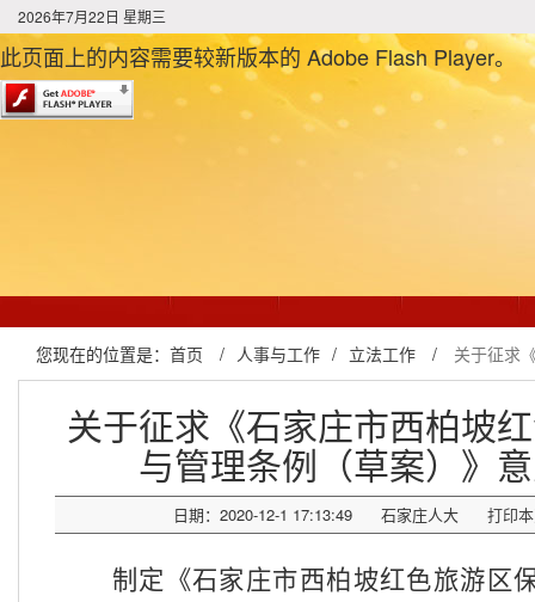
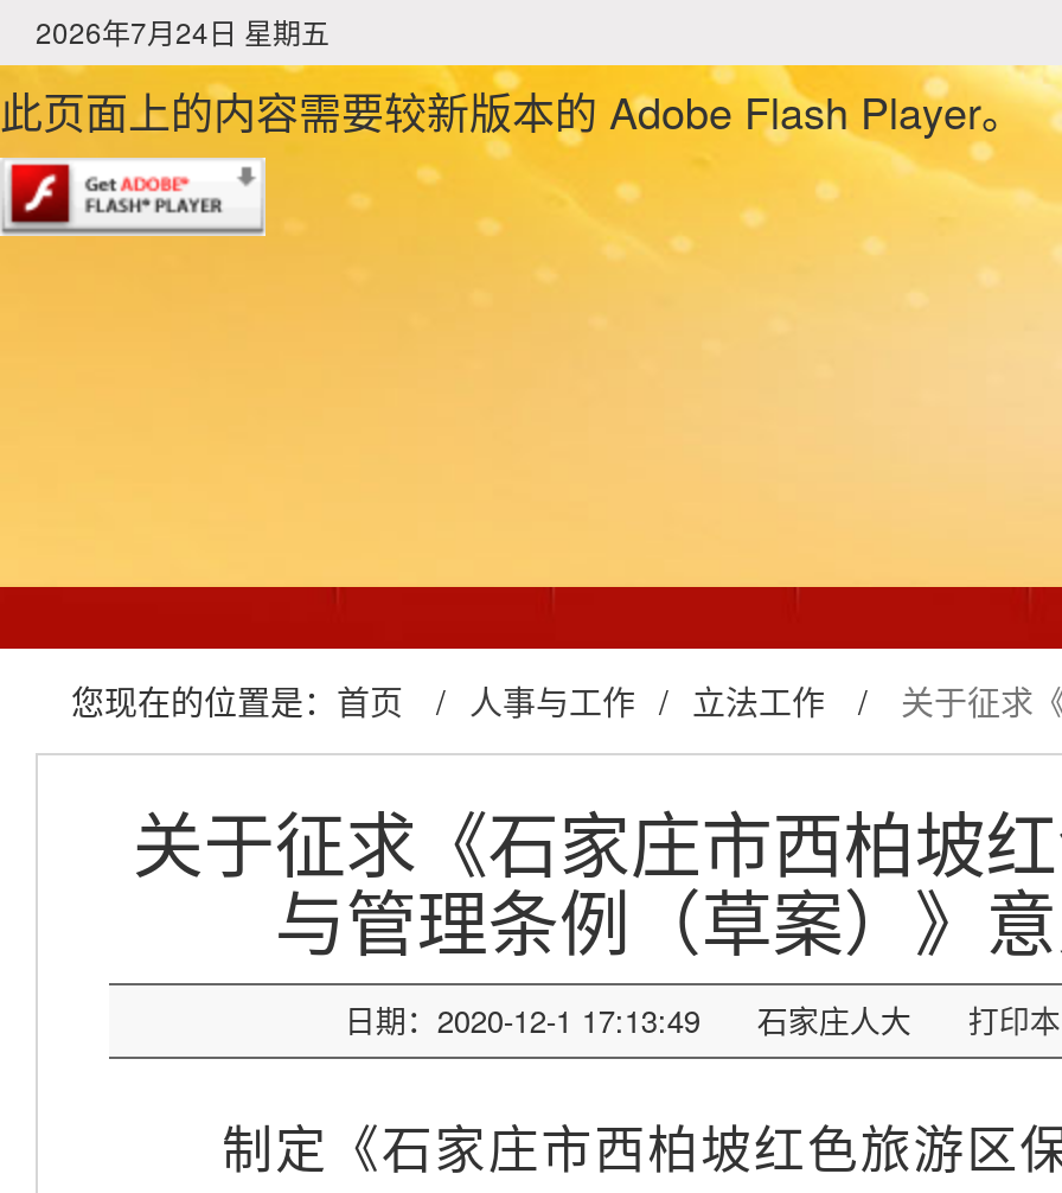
[18,6,166,26] 2026年7月22日 星期三 -> [36,11,330,51] 2026年7月24日 星期五

